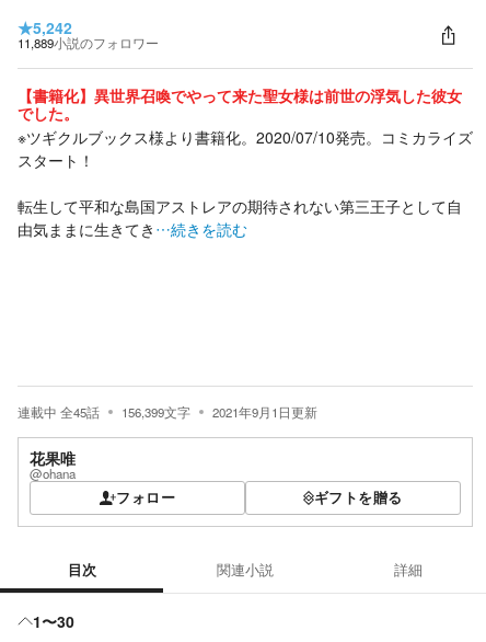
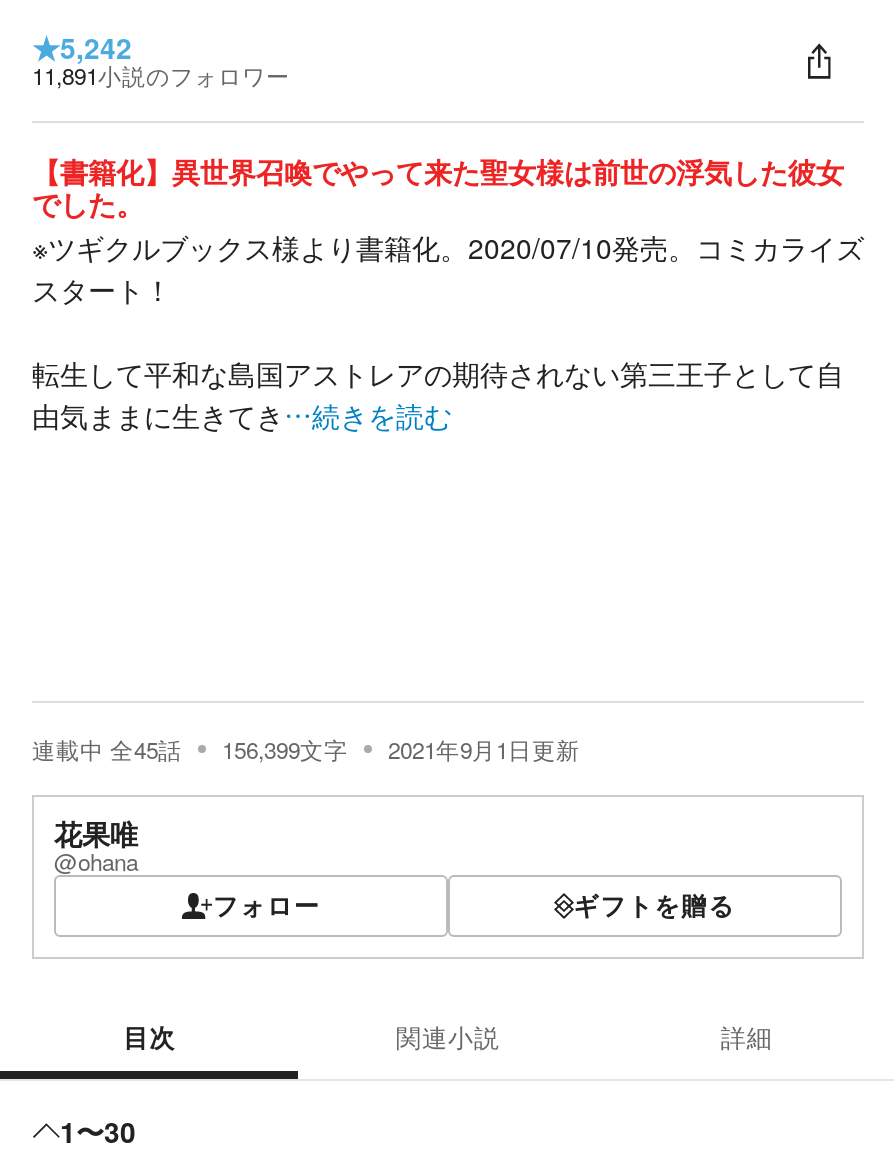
[18,33,159,51] 11,889小説のフォロワー -> [32,58,290,90] 11,891小説のフォロワー

